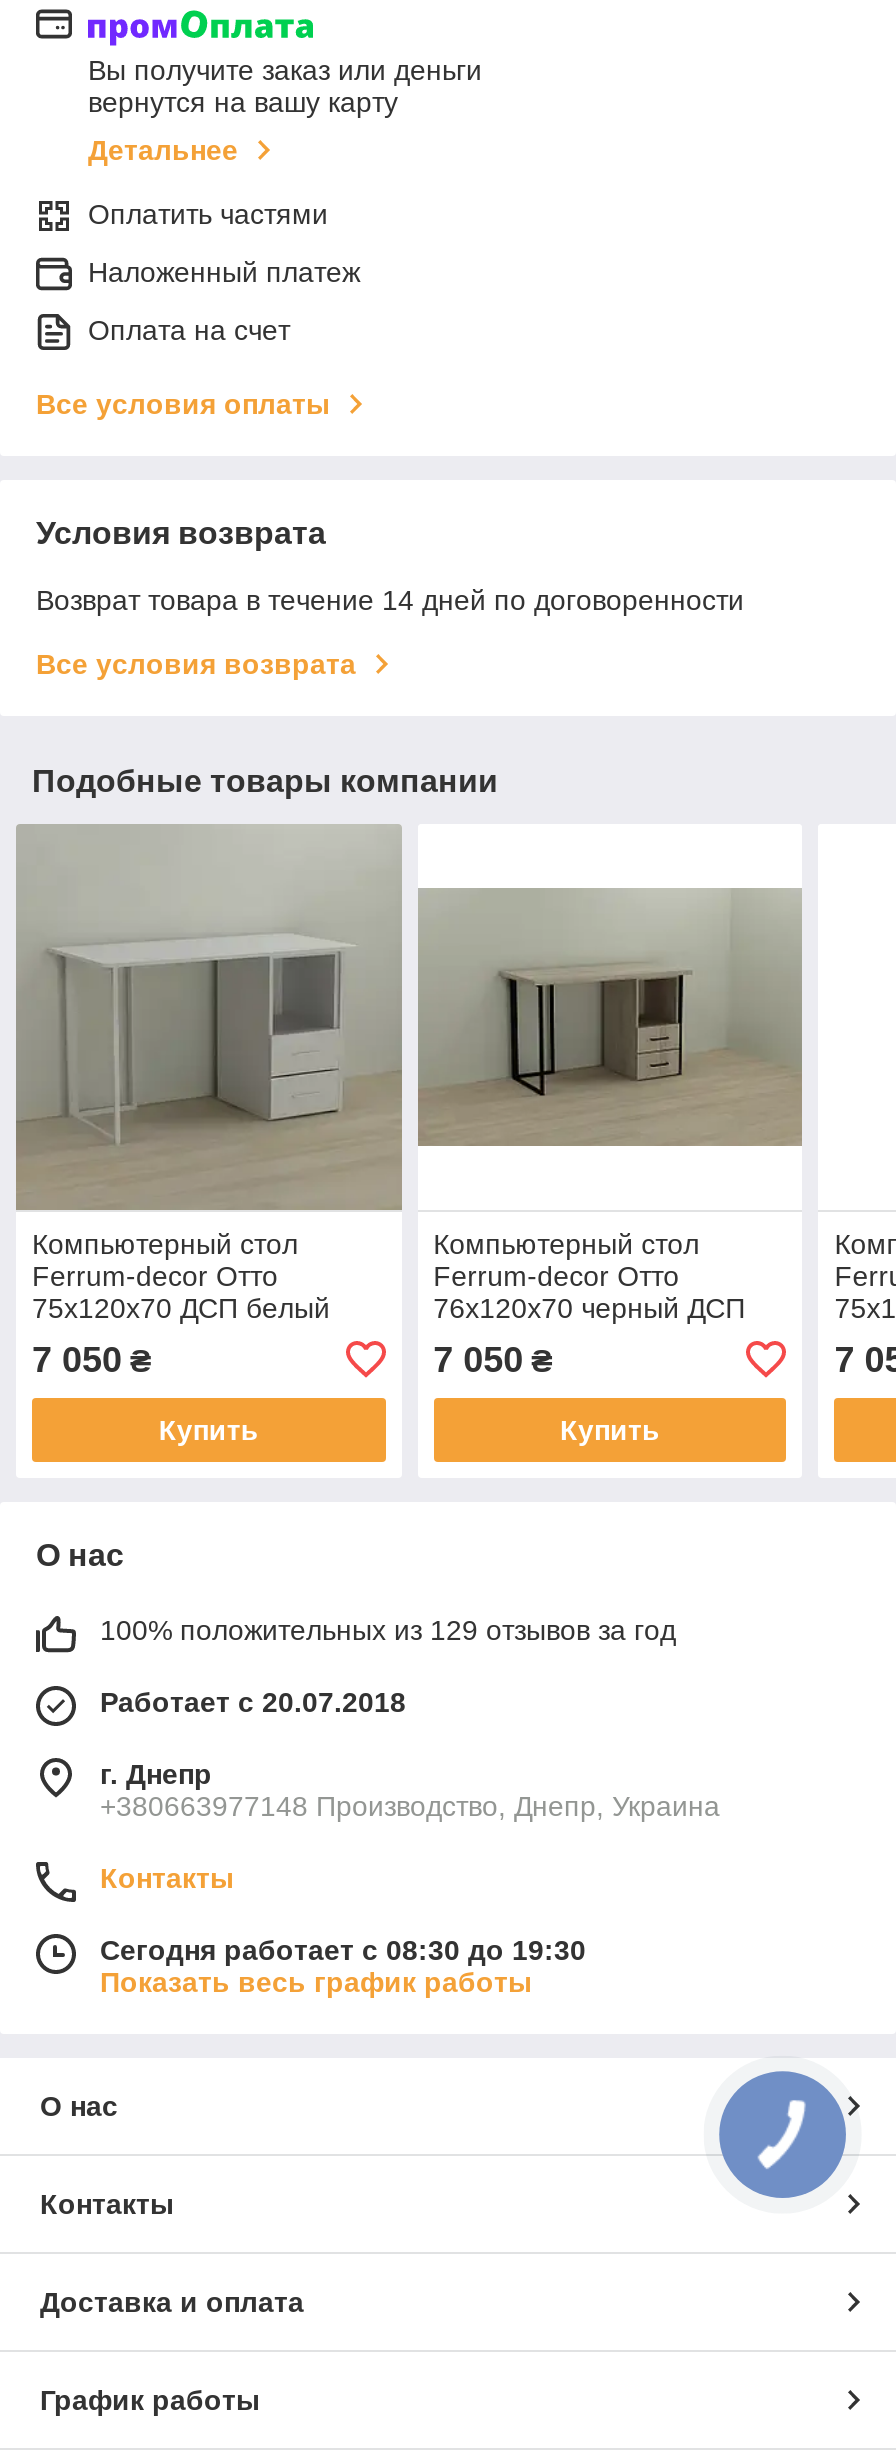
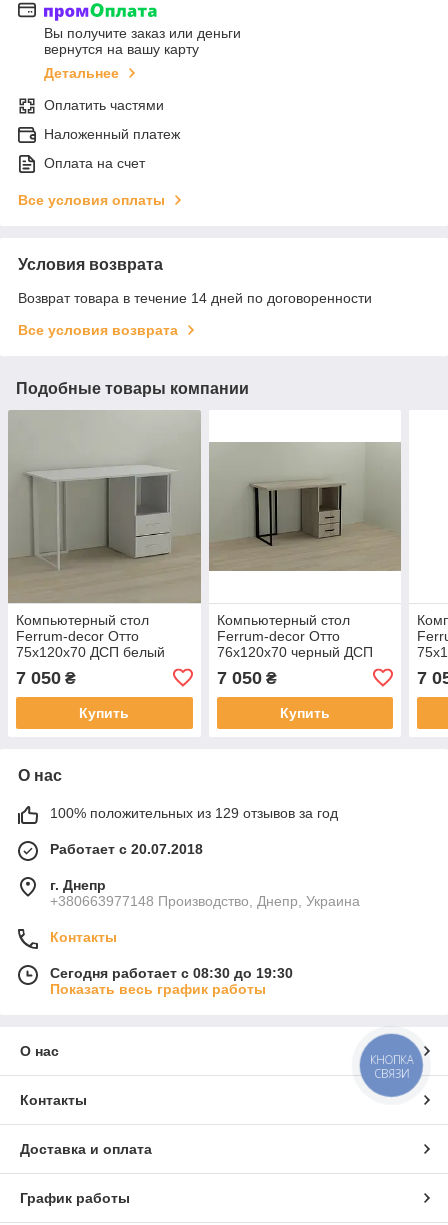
none -> [370,1052,413,1081] КНОПКА | СВЯЗИ

